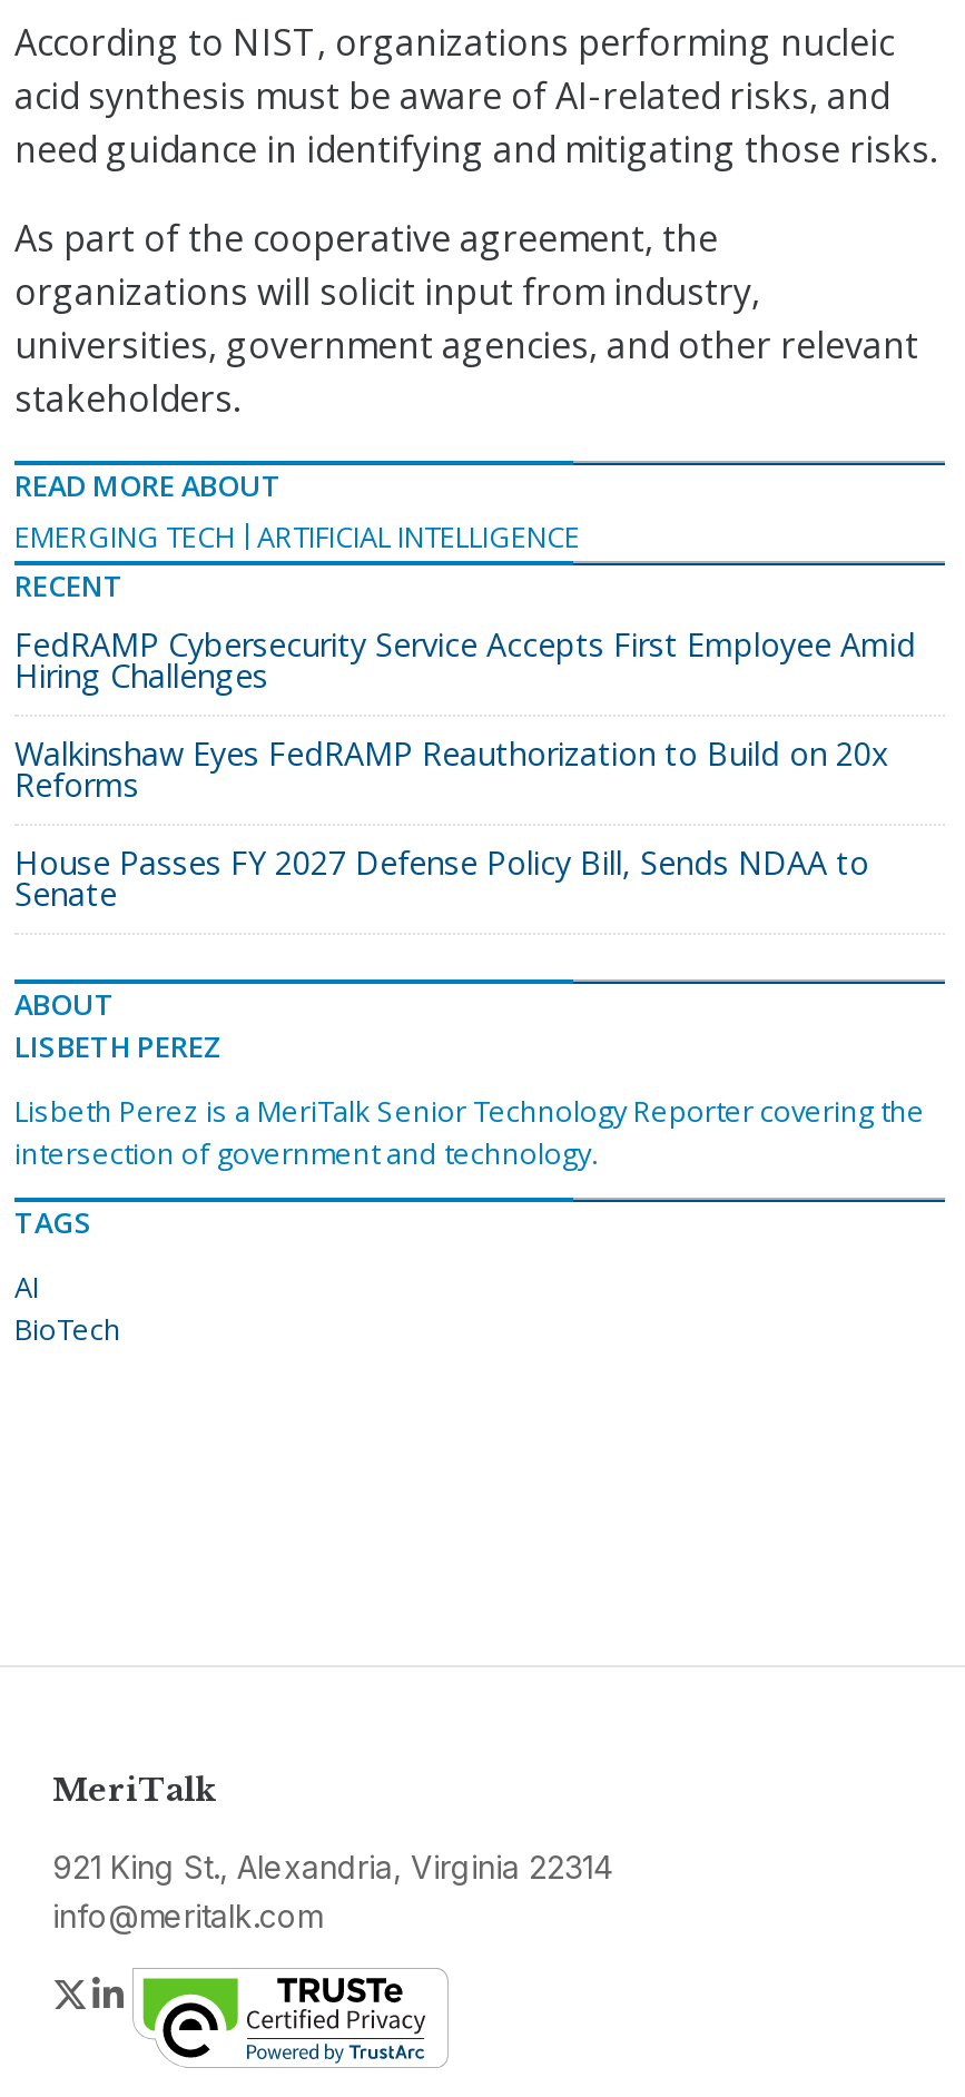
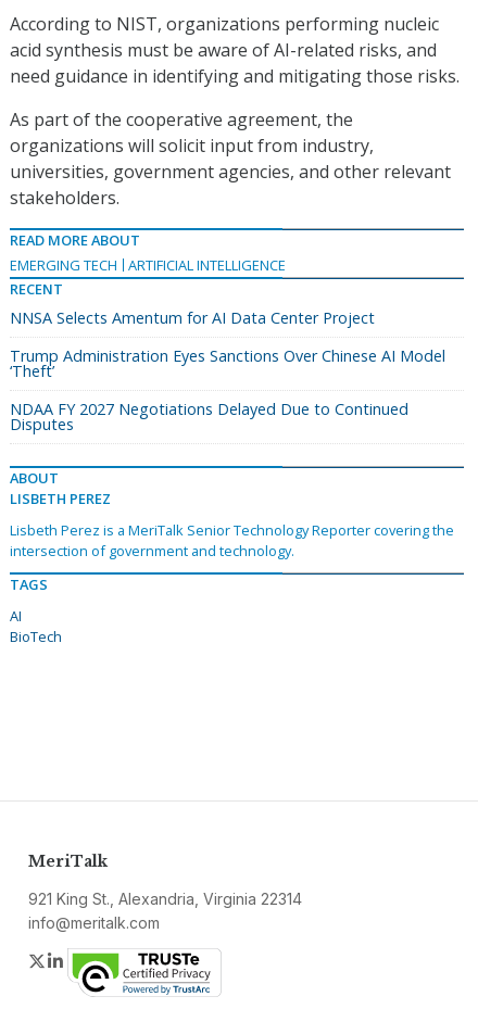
[14,624,916,697] FedRAMP Cybersecurity Service Accepts First Employee Amid | Hiring Challenges -> [10,307,375,328] NNSA Selects Amentum for AI Data Center Project
[14,733,889,806] Walkinshaw Eyes FedRAMP Reauthorization to Build on 20x | Reforms -> [10,345,445,381] Trump Administration Eyes Sanctions Over Chinese AI Model | ‘Theft’
[14,842,869,915] House Passes FY 2027 Defense Policy Bill, Sends NDAA to | Senate -> [10,399,408,435] NDAA FY 2027 Negotiations Delayed Due to Continued | Disputes

